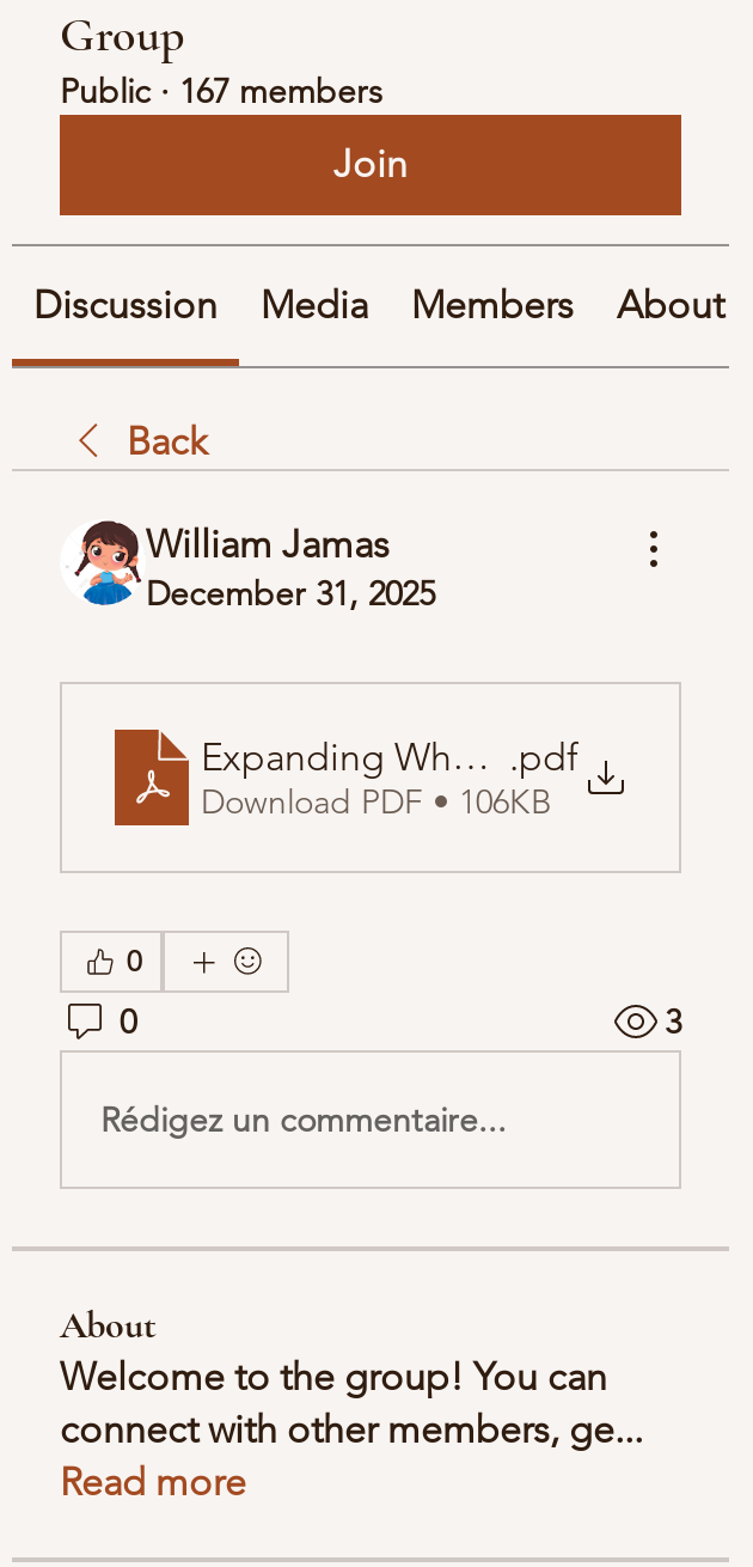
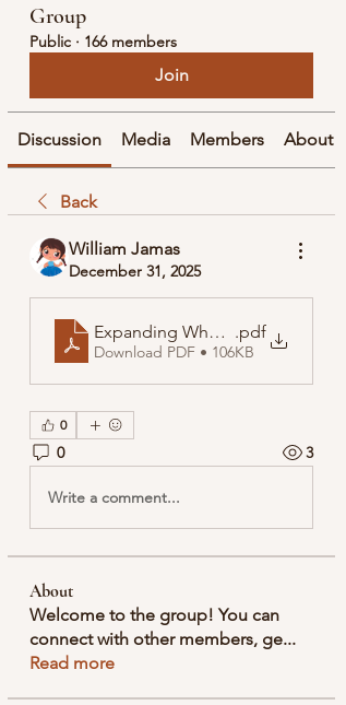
[60,69,382,112] Public · 167 members -> [29,32,177,51] Public · 166 members
[100,1097,507,1140] Rédigez un commentaire... -> [48,487,180,507] Write a comment...

